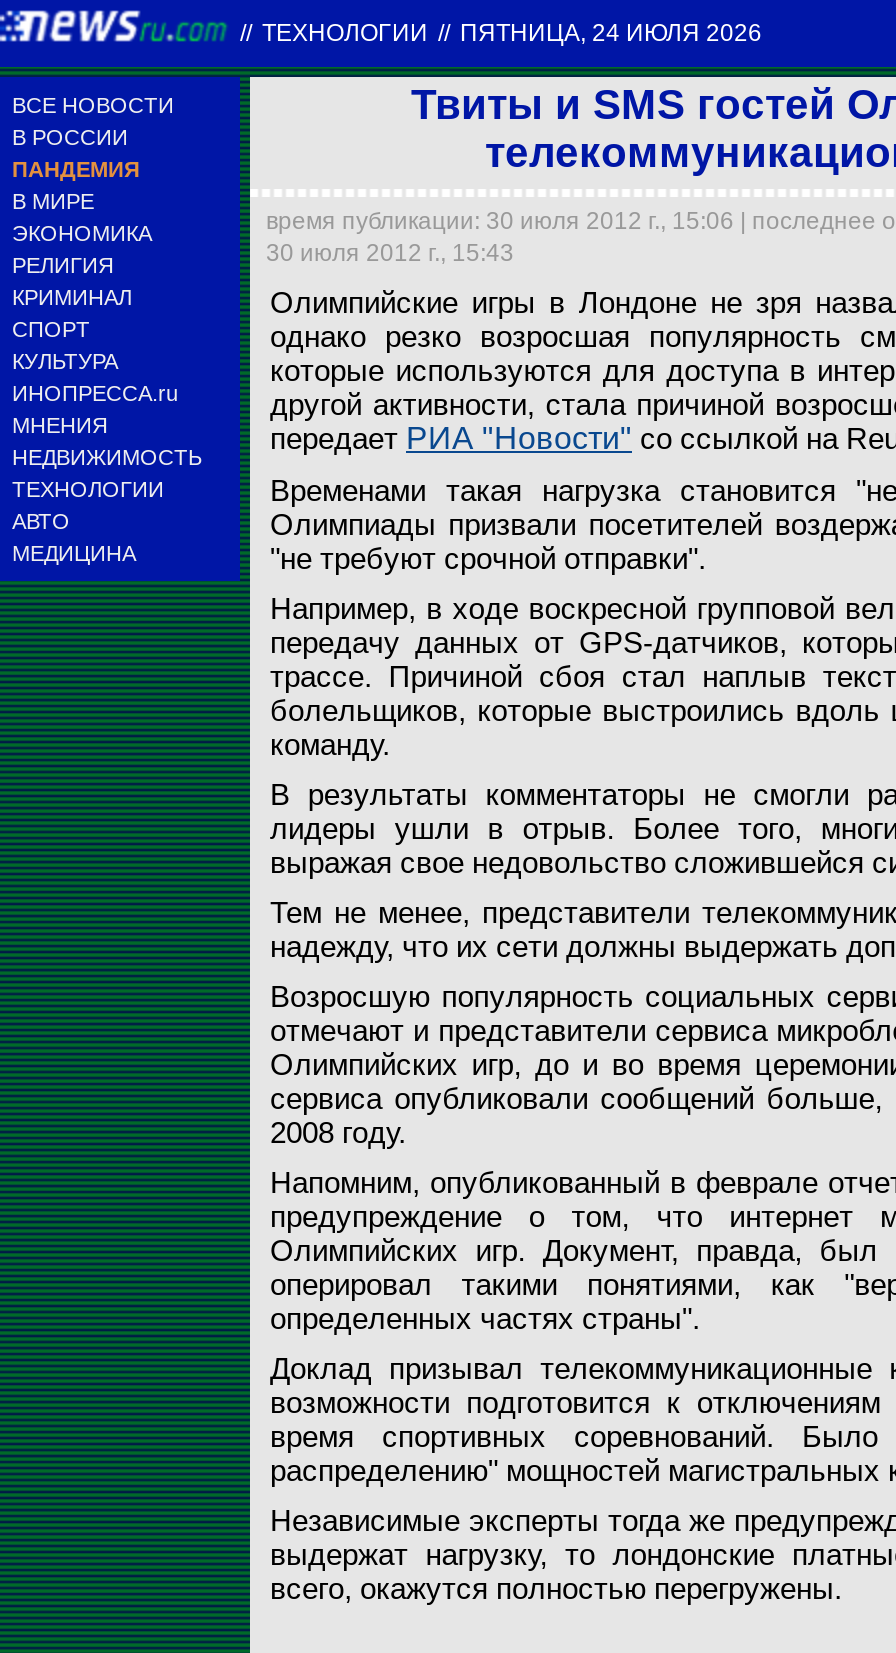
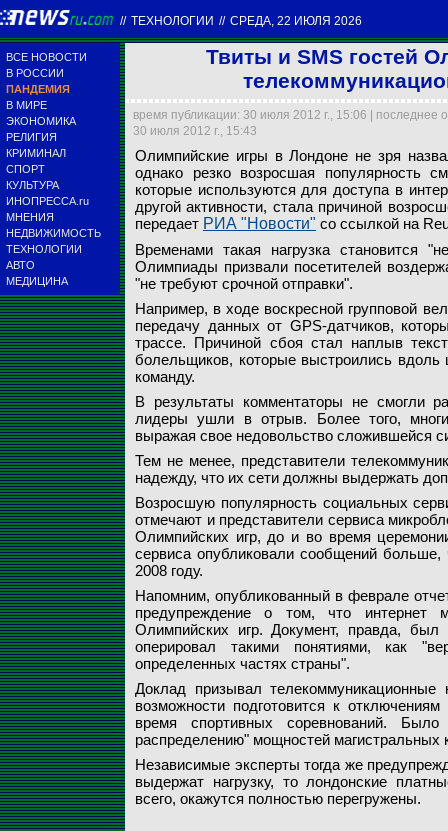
[240,18,762,46] // ТЕХНОЛОГИИ // ПЯТНИЦА, 24 ИЮЛЯ 2026 -> [120,13,362,27] // ТЕХНОЛОГИИ // СРЕДА, 22 ИЮЛЯ 2026

